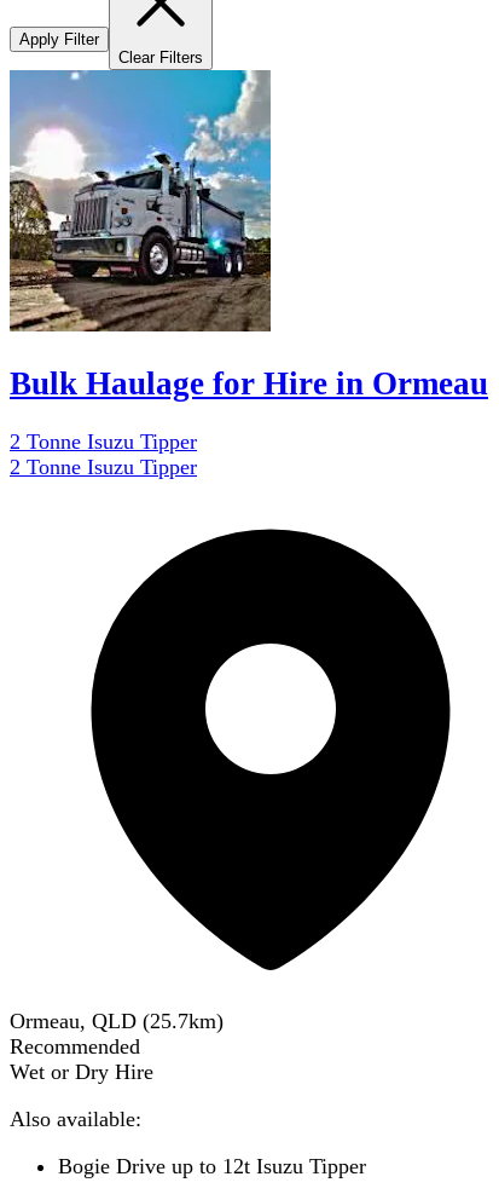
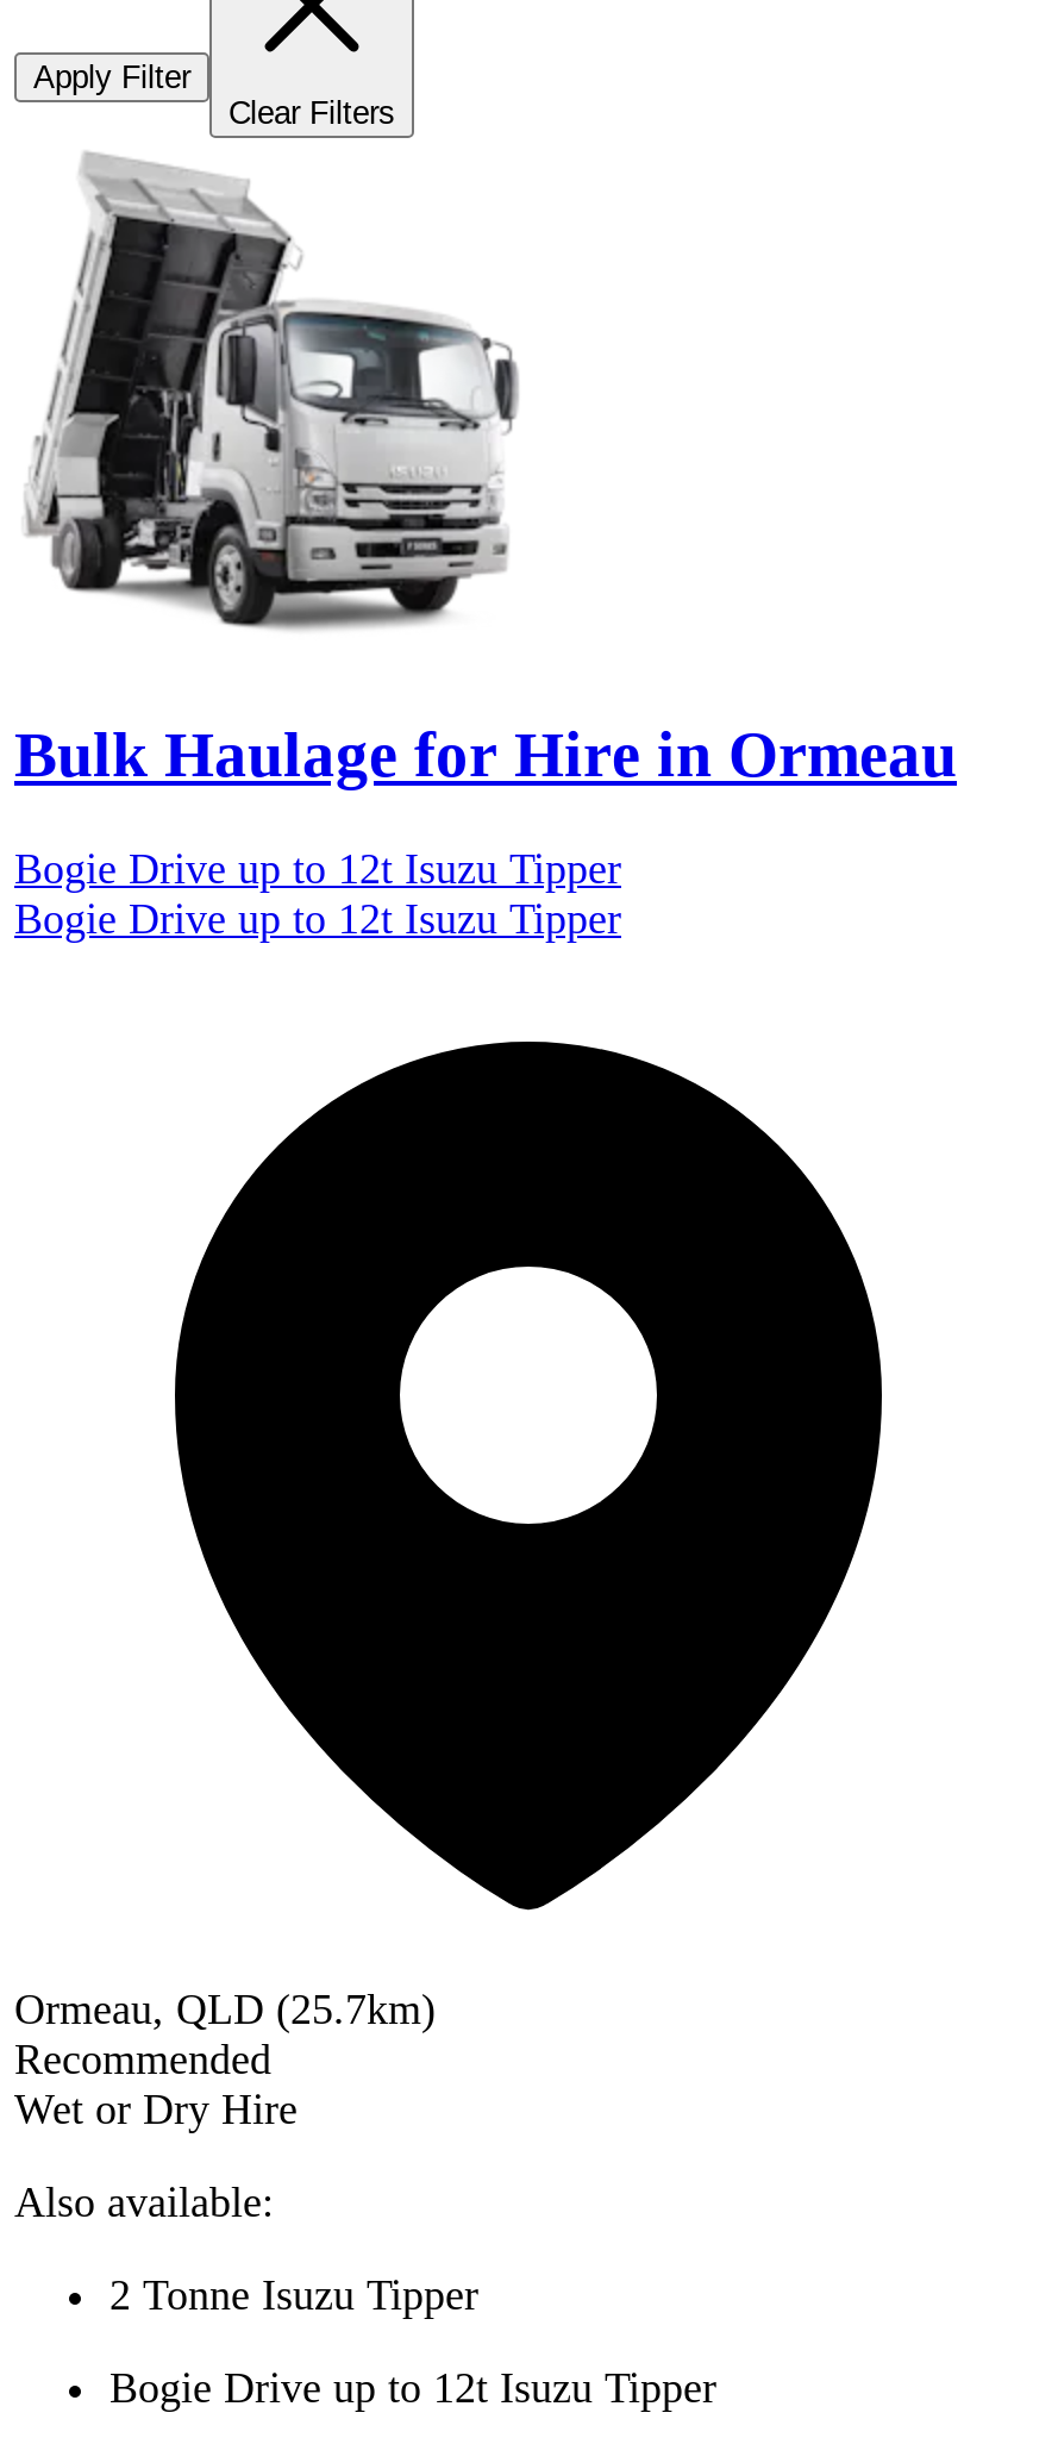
[8,69,272,333] [image] -> [14,138,528,652] [image]
[10,430,197,479] 2 Tonne Isuzu Tipper | 2 Tonne Isuzu Tipper -> [14,846,621,943] Bogie Drive up to 12t Isuzu Tipper | Bogie Drive up to 12t Isuzu Tipper
none -> [109,2272,478,2319] 2 Tonne Isuzu Tipper

